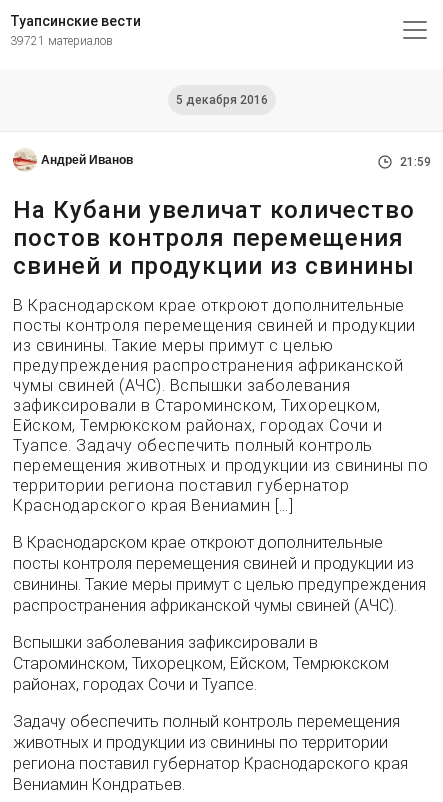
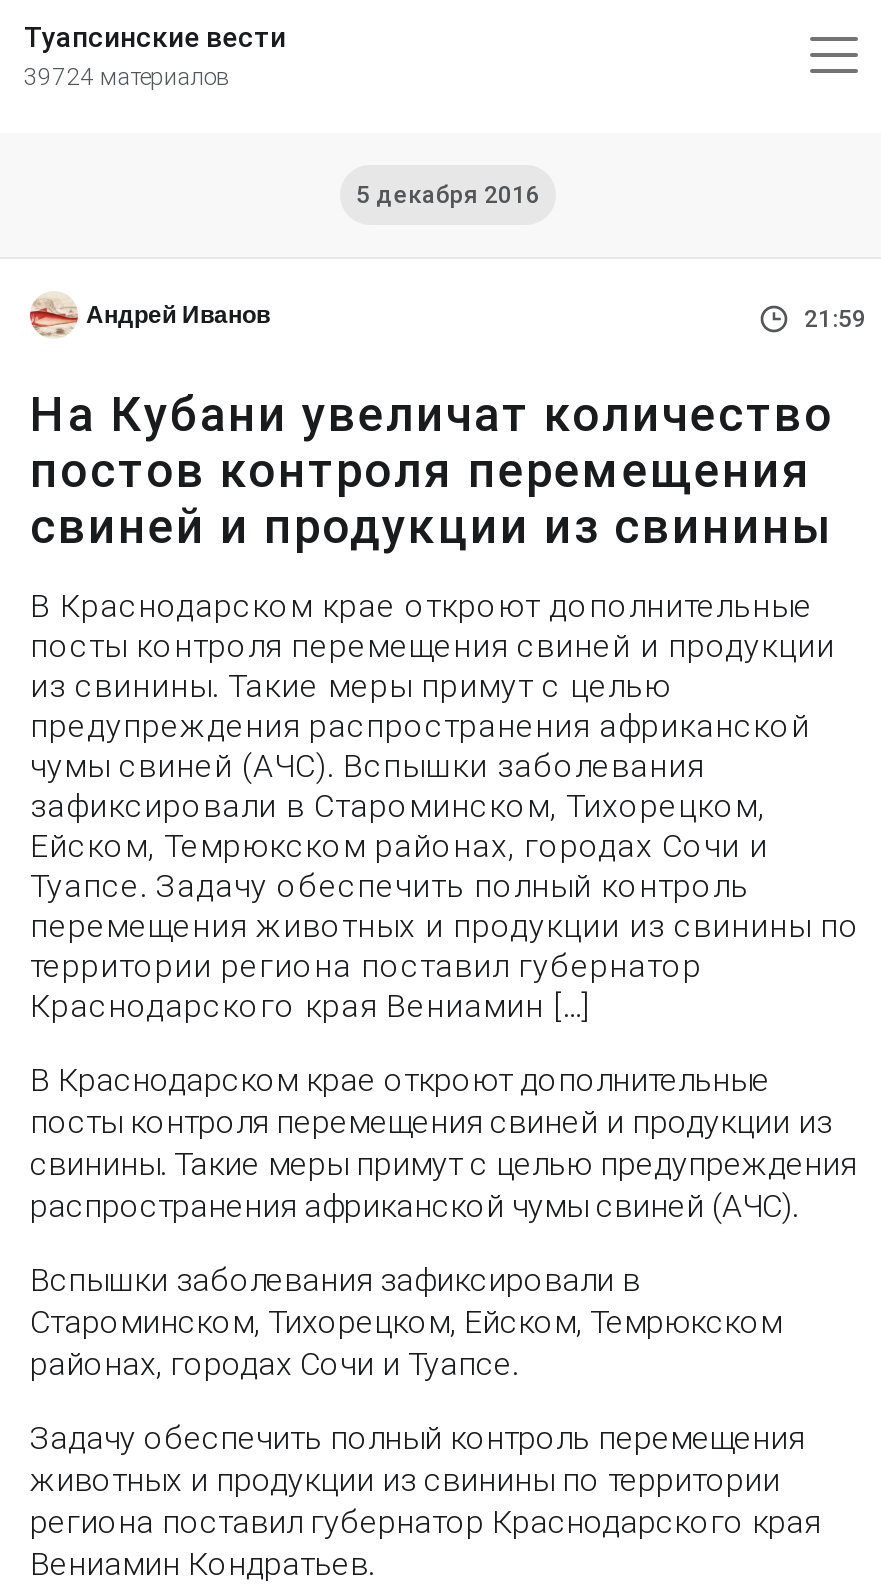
[10,34,113,48] 39721 материалов -> [24,63,230,91] 39724 материалов

